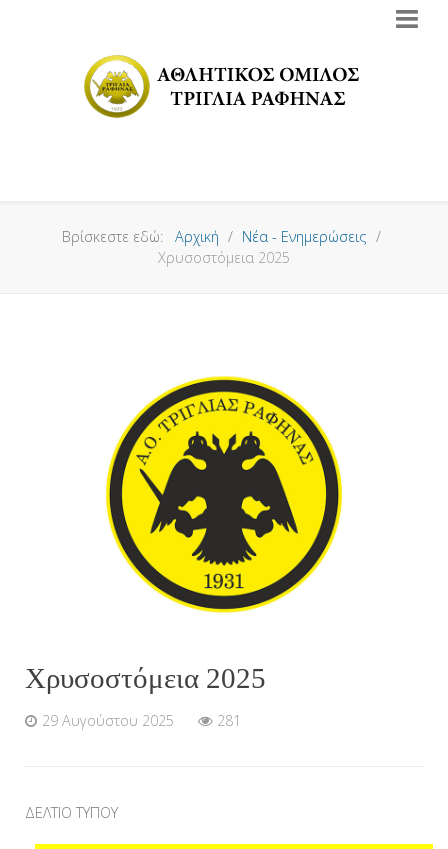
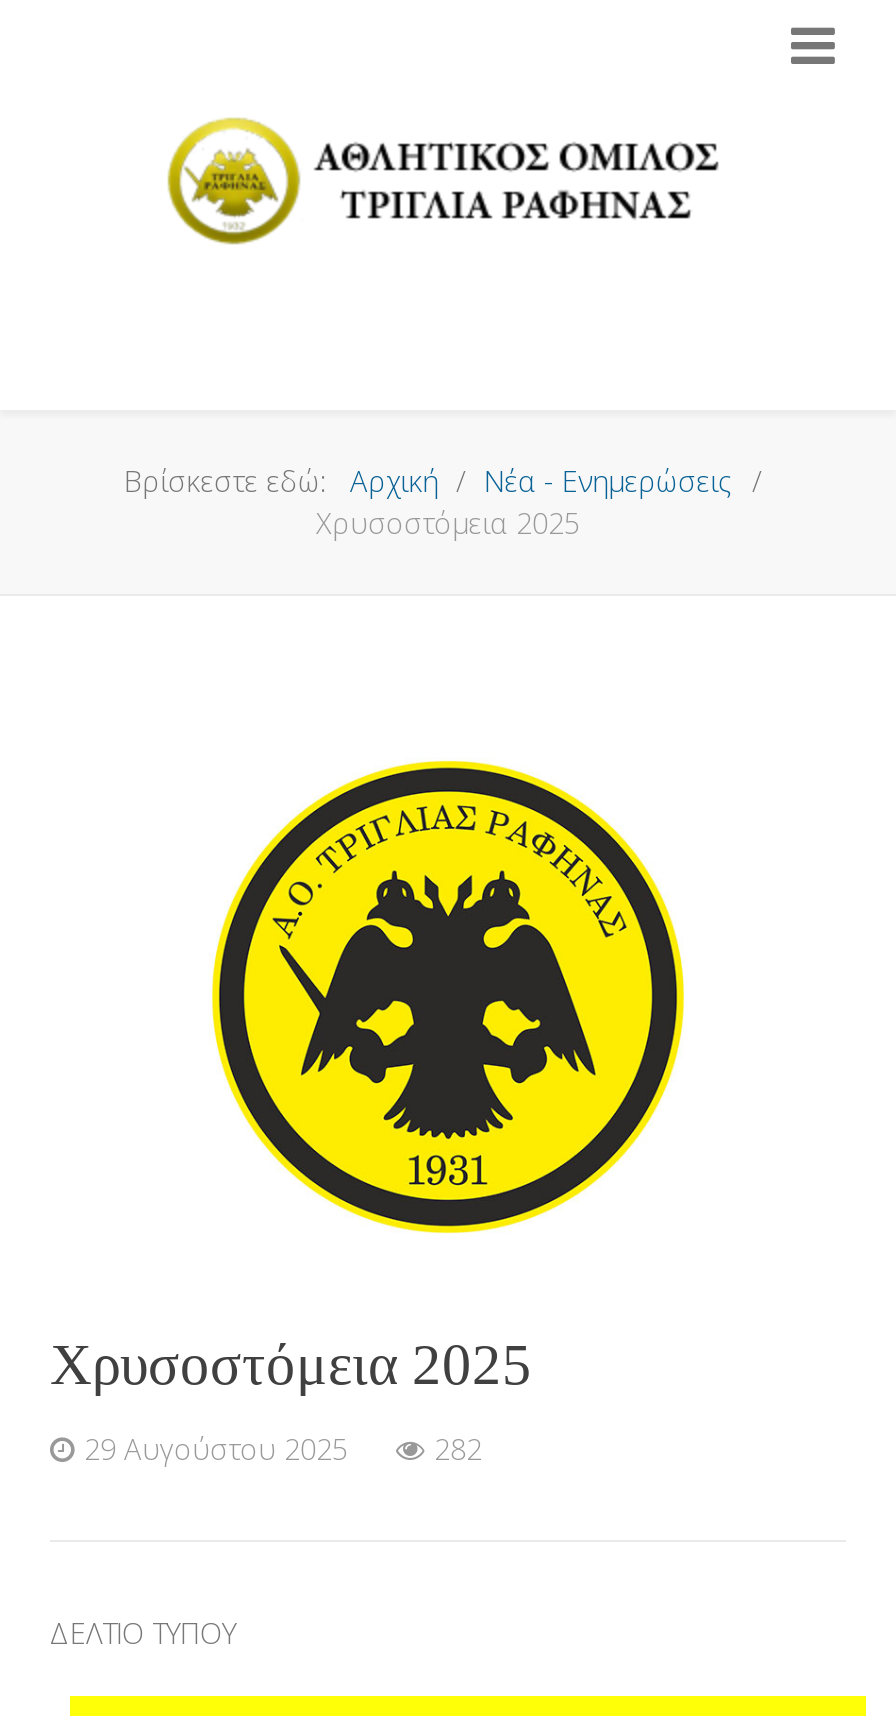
[217,711,241,730] 281 -> [434,1429,482,1467] 282

